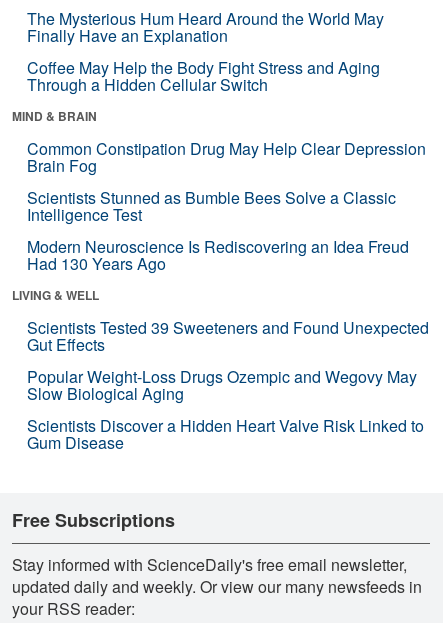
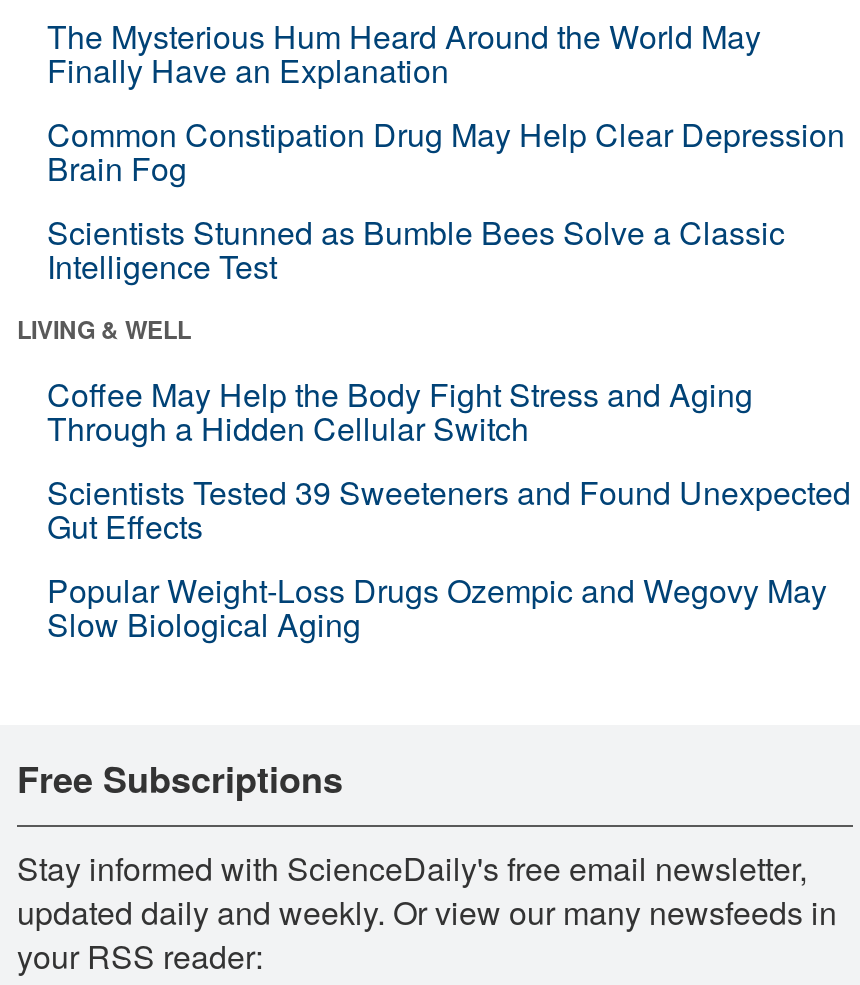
moved [27,56,380,96] -> [47,371,753,451]: Coffee May Help the Body Fight Stress and Aging | Through a Hidden Cellular Switch
[12,107,97,125] MIND & BRAIN -> none
[27,235,409,275] Modern Neuroscience Is Rediscovering an Idea Freud | Had 130 Years Ago -> none
[27,414,424,454] Scientists Discover a Hidden Heart Valve Risk Linked to | Gum Disease -> none

